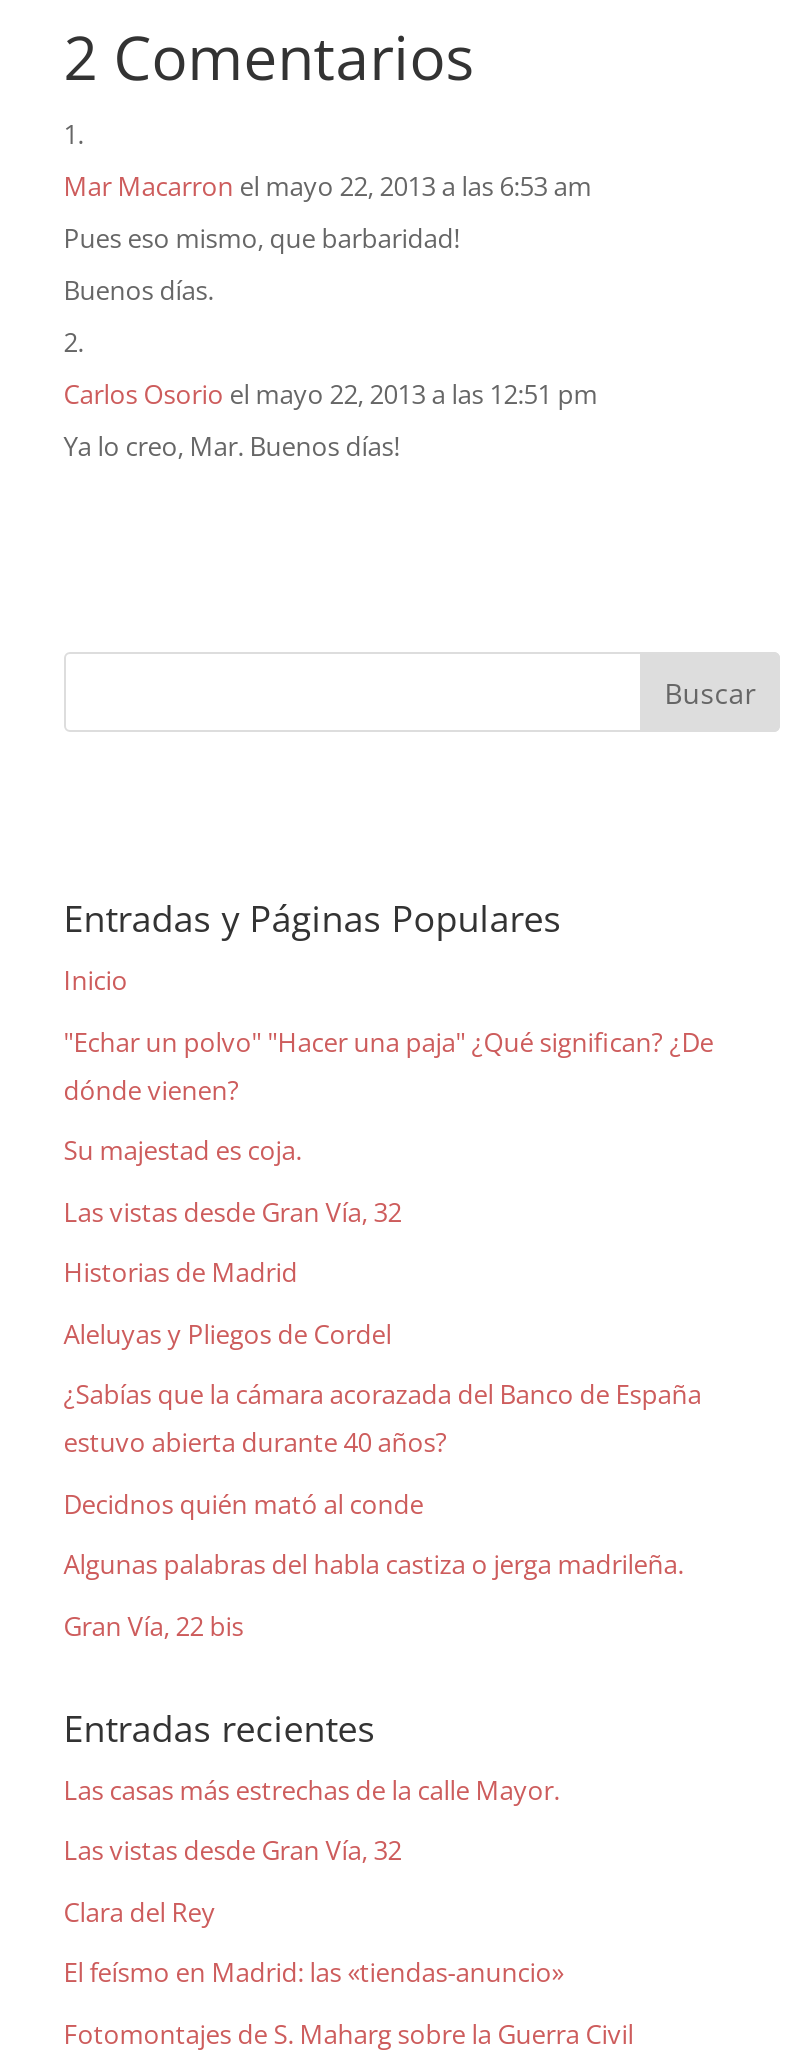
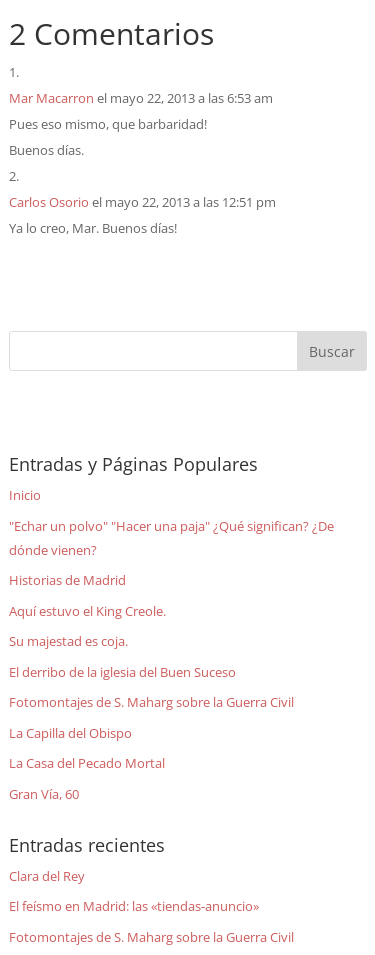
moved [64,1133,302,1169] -> [9,632,128,650]: Su majestad es coja.
[64,1194,402,1230] Las vistas desde Gran Vía, 32 -> none
[64,1316,702,1644] Aleluyas y Pliegos de Cordel | ¿Sabías que la cámara acorazada del Banco de España | estuvo abierta durante 40 años? | Decidnos quién mató al conde | Algunas palabras del habla castiza o jerga madrileña. | Gran Vía, 22 bis -> [9,602,294,803] Aquí estuvo el King Creole. | El derribo de la iglesia del Buen Suceso | Fotomontajes de S. Maharg sobre la Guerra Civil | La Capilla del Obispo | La Casa del Pecado Mortal | Gran Vía, 60
[64,1772,560,1869] Las casas más estrechas de la calle Mayor. | Las vistas desde Gran Vía, 32 -> none

